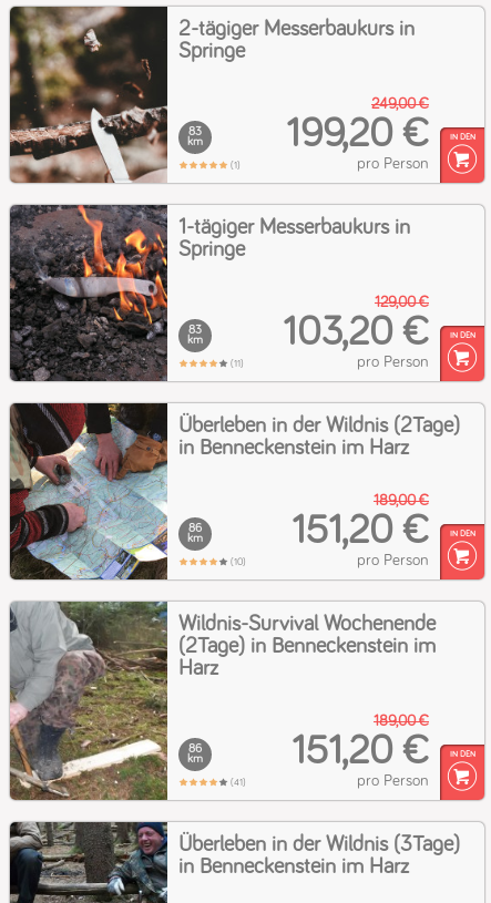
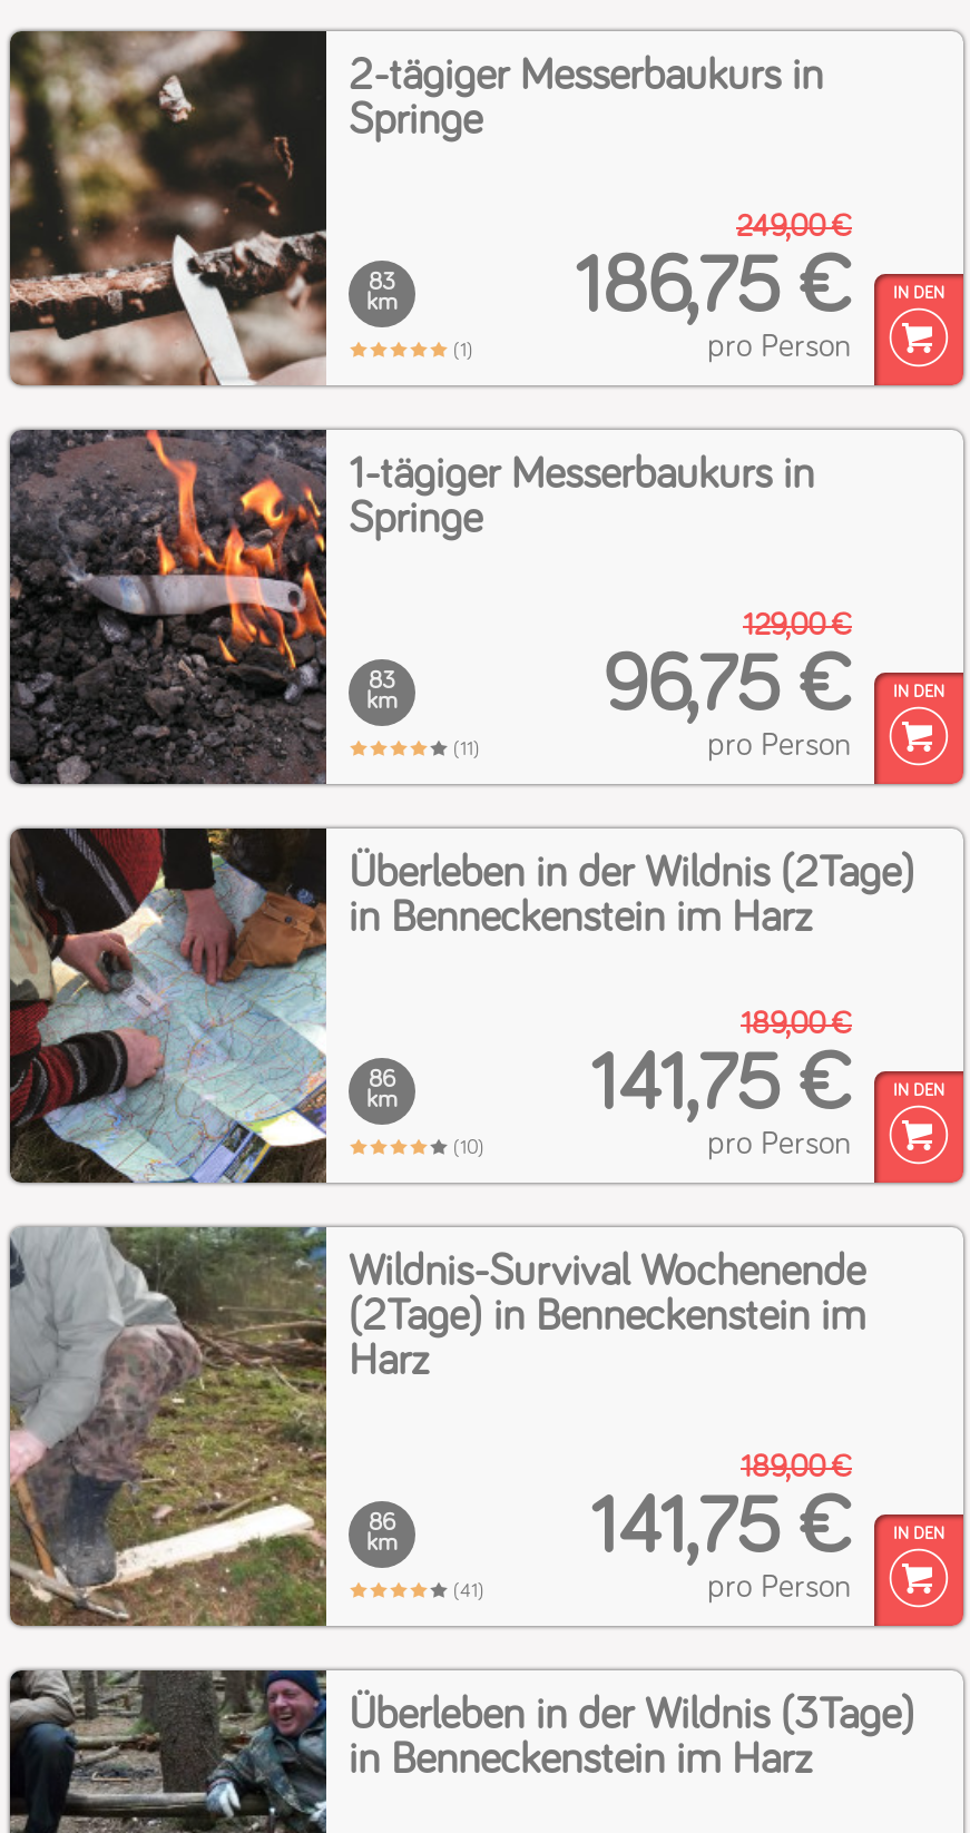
[286,115,429,155] 199,20 € -> [574,249,852,330] 186,75 €
[283,314,429,353] 103,20 € -> [602,648,852,728] 96,75 €
[291,512,429,552] 151,20 € -> [589,1047,852,1127] 141,75 €
[291,732,429,772] 151,20 € -> [589,1490,852,1570] 141,75 €

